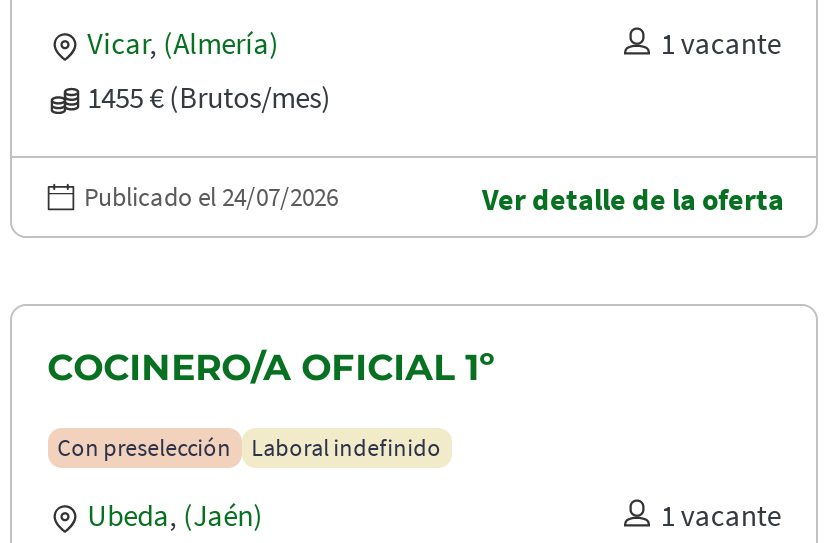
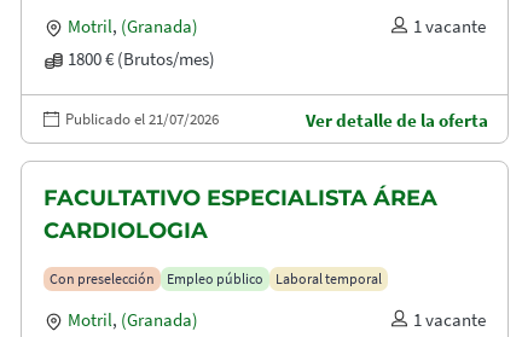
[87,24,279,62] Vicar, (Almería) -> [67,14,198,37] Motril, (Granada)
[87,78,331,116] 1455 € (Brutos/mes) -> [67,47,215,70] 1800 € (Brutos/mes)
[84,180,338,214] Publicado el 24/07/2026 -> [65,108,219,129] Publicado el 21/07/2026
[47,346,495,390] COCINERO/A OFICIAL 1º -> [43,185,437,244] FACULTATIVO ESPECIALISTA ÁREA | CARDIOLOGIA
[251,432,441,462] Laboral indefinido -> [166,270,381,288] Empleo público | Laboral temporal
[87,496,263,534] Ubeda, (Jaén) -> [67,308,198,331] Motril, (Granada)

